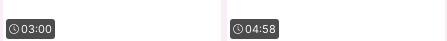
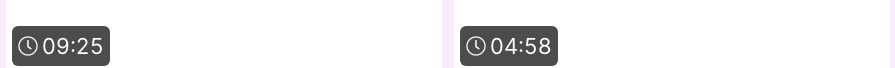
[21,22,52,36] 03:00 -> [42,31,104,59] 09:25

